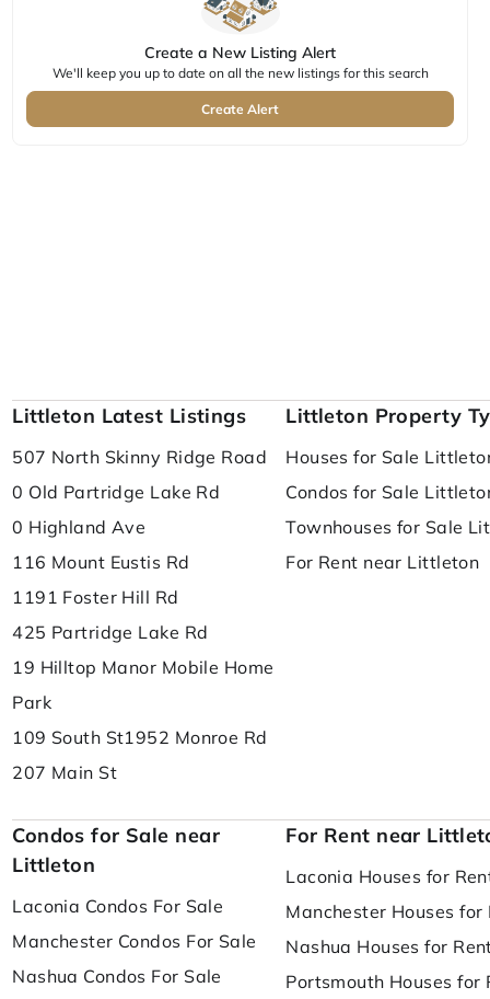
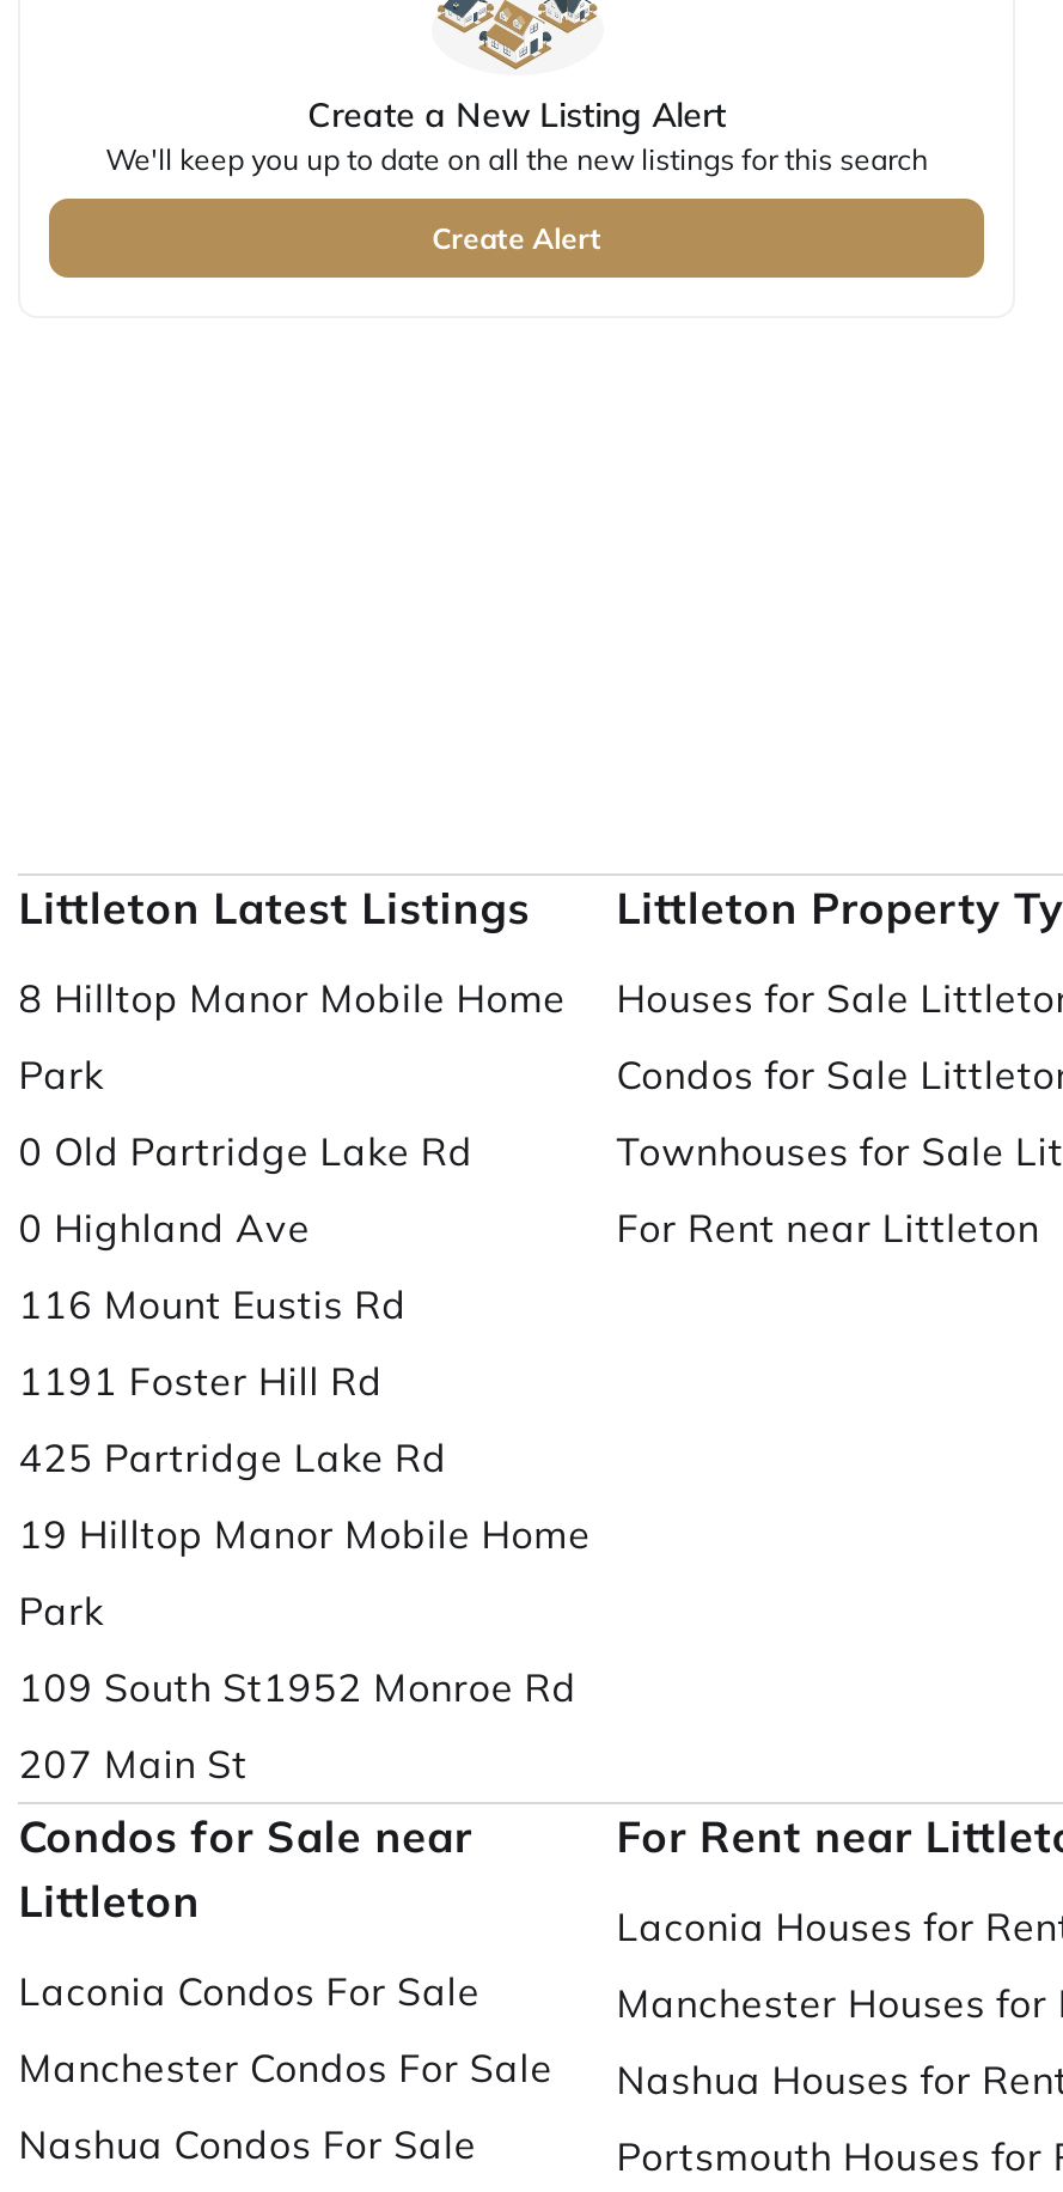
[12,446,267,468] 507 North Skinny Ridge Road -> [18,974,566,1099] 8 Hilltop Manor Mobile Home | Park
moved [12,481,274,783] -> [18,1128,591,1788]: 0 Old Partridge Lake Rd | 0 Highland Ave | 116 Mount Eustis Rd | ... | 109 South St1952 Monroe Rd | 207 Main St

